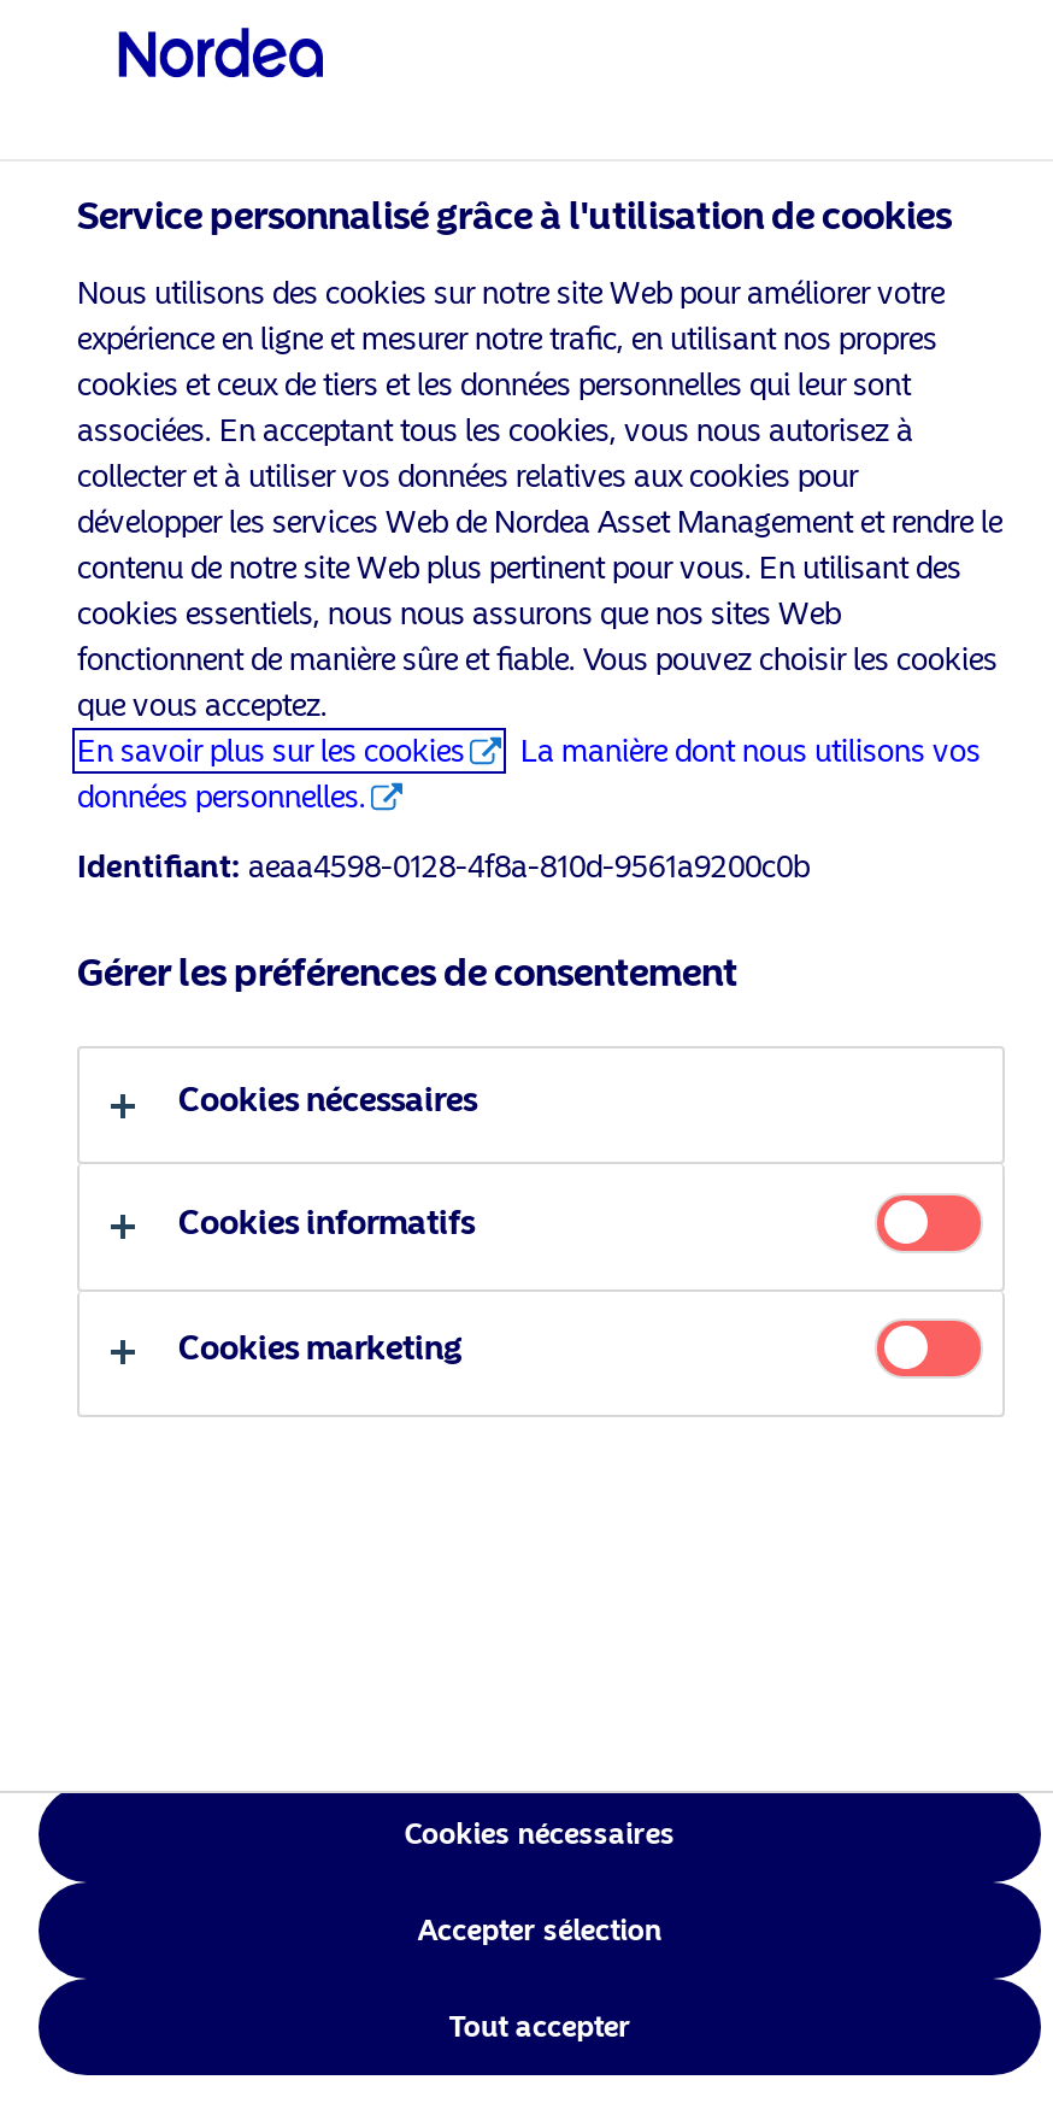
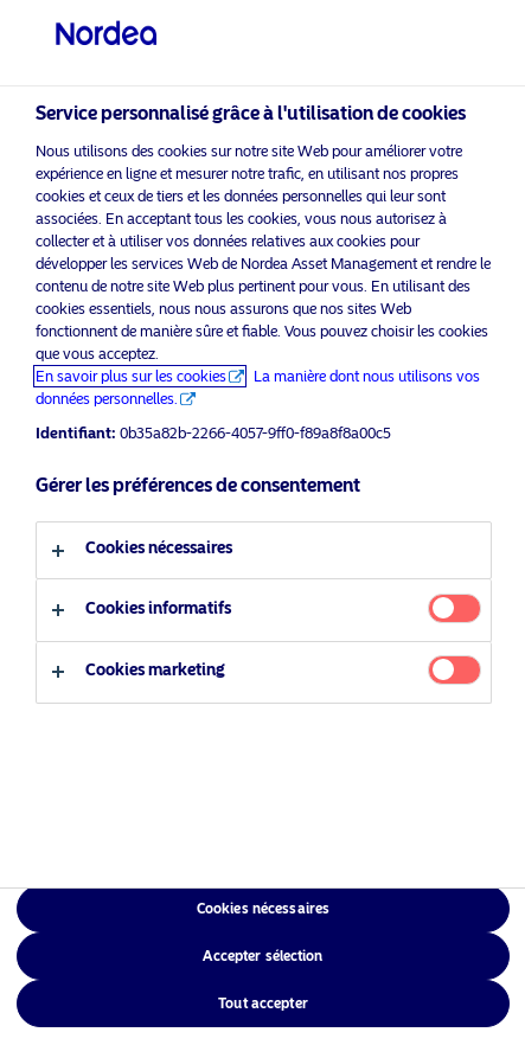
[77,848,810,885] Identifiant: aeaa4598-0128-4f8a-810d-9561a9200c0b -> [36,424,391,442] Identifiant: 0b35a82b-2266-4057-9ff0-f89a8f8a00c5

